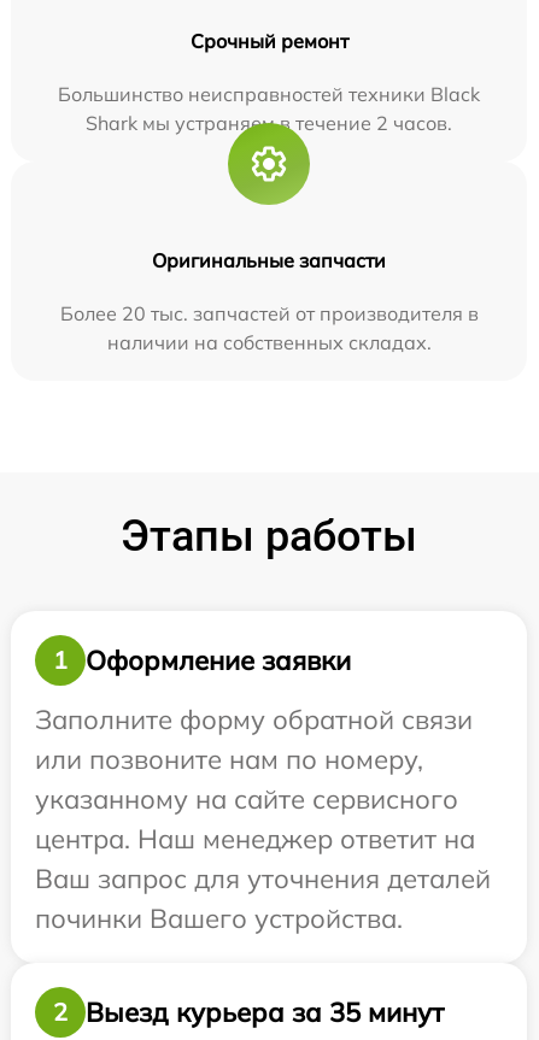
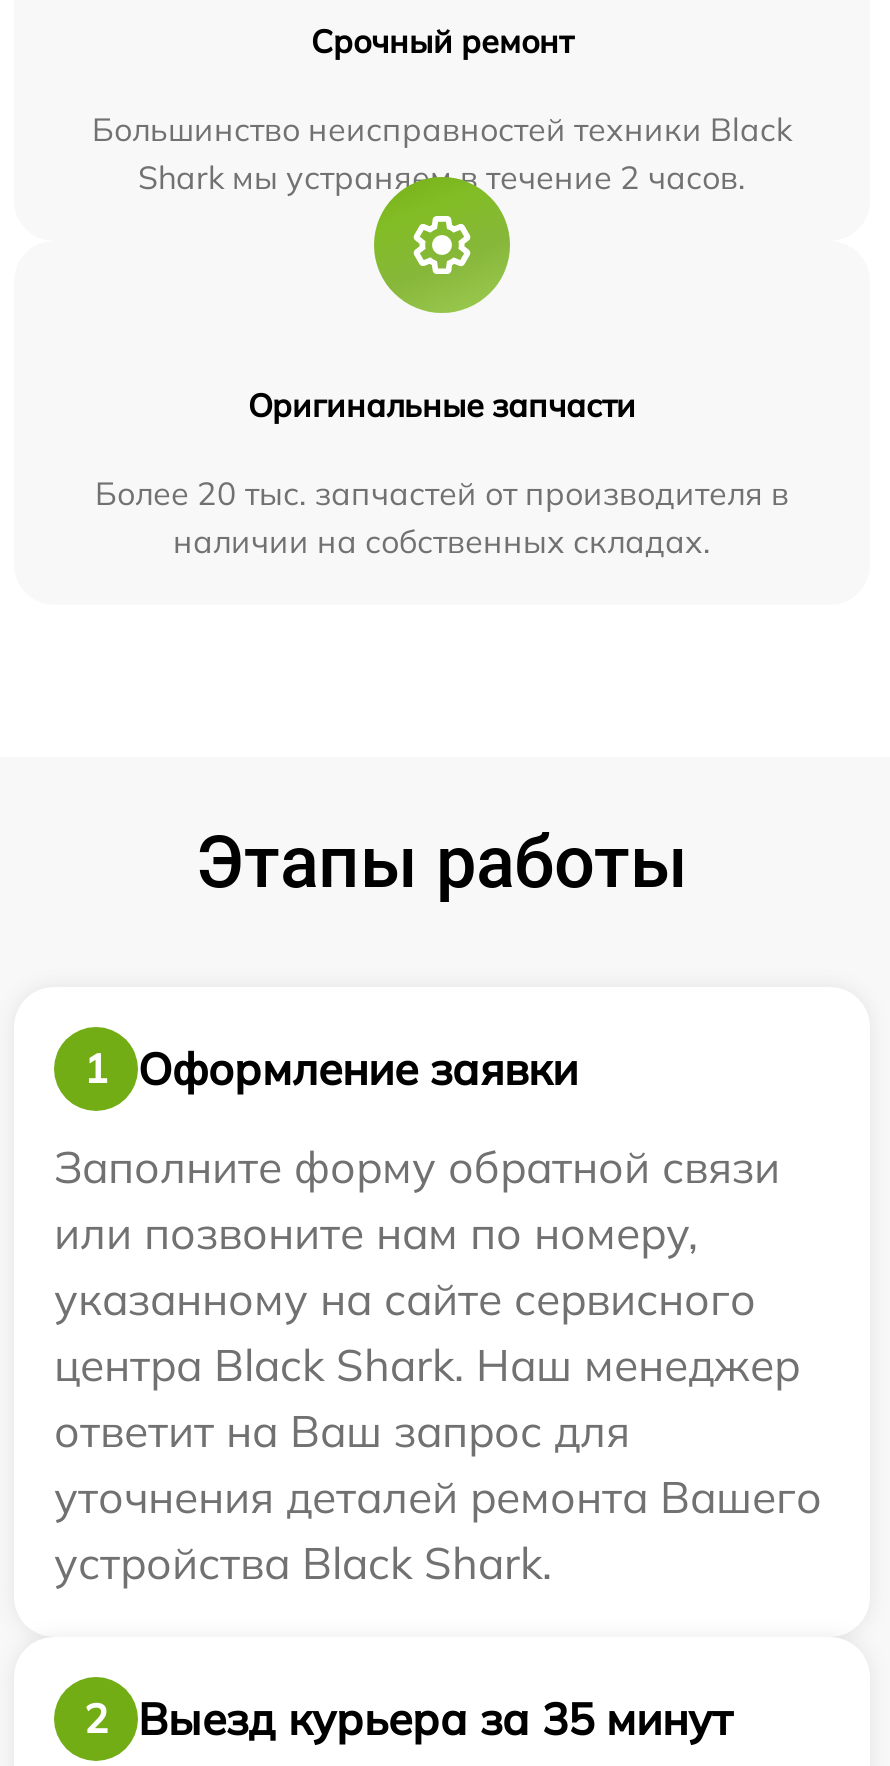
[35,822,491,935] центра. Наш менеджер ответит на | Ваш запрос для уточнения деталей | починки Вашего устройства. -> [54,1337,822,1591] центра Black Shark. Наш менеджер | ответит на Ваш запрос для | уточнения деталей ремонта Вашего | устройства Black Shark.

